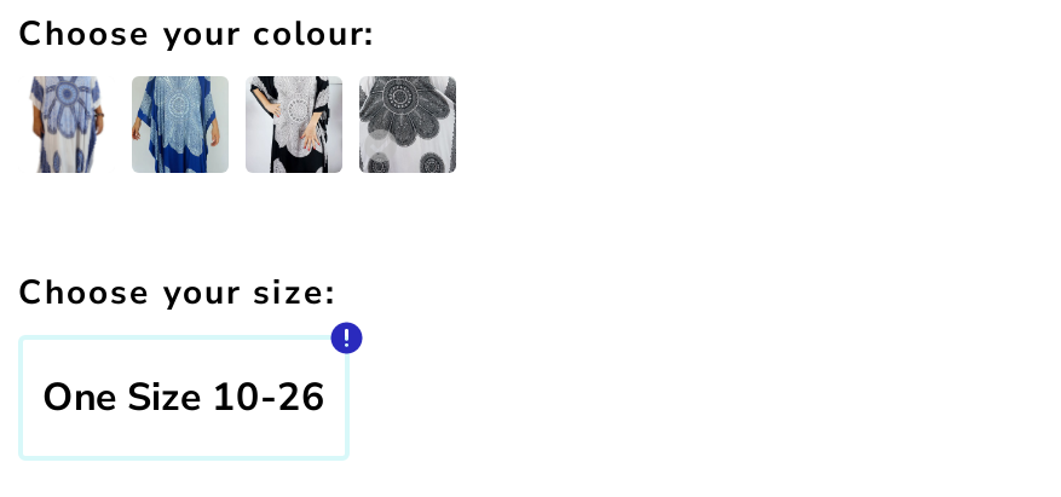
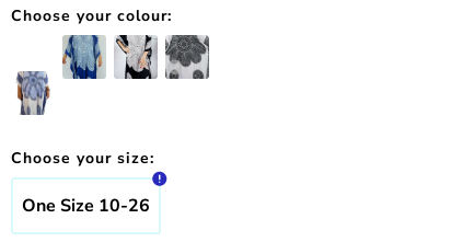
[28,74,105,197] [image] -> [15,60,51,116] [image]

